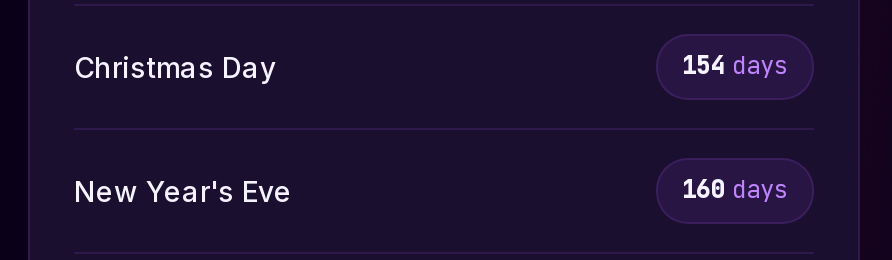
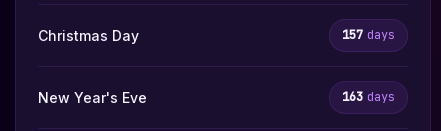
[682,50,788,82] 154 days -> [342,27,395,43] 157 days
[682,174,788,206] 160 days -> [342,89,395,105] 163 days

